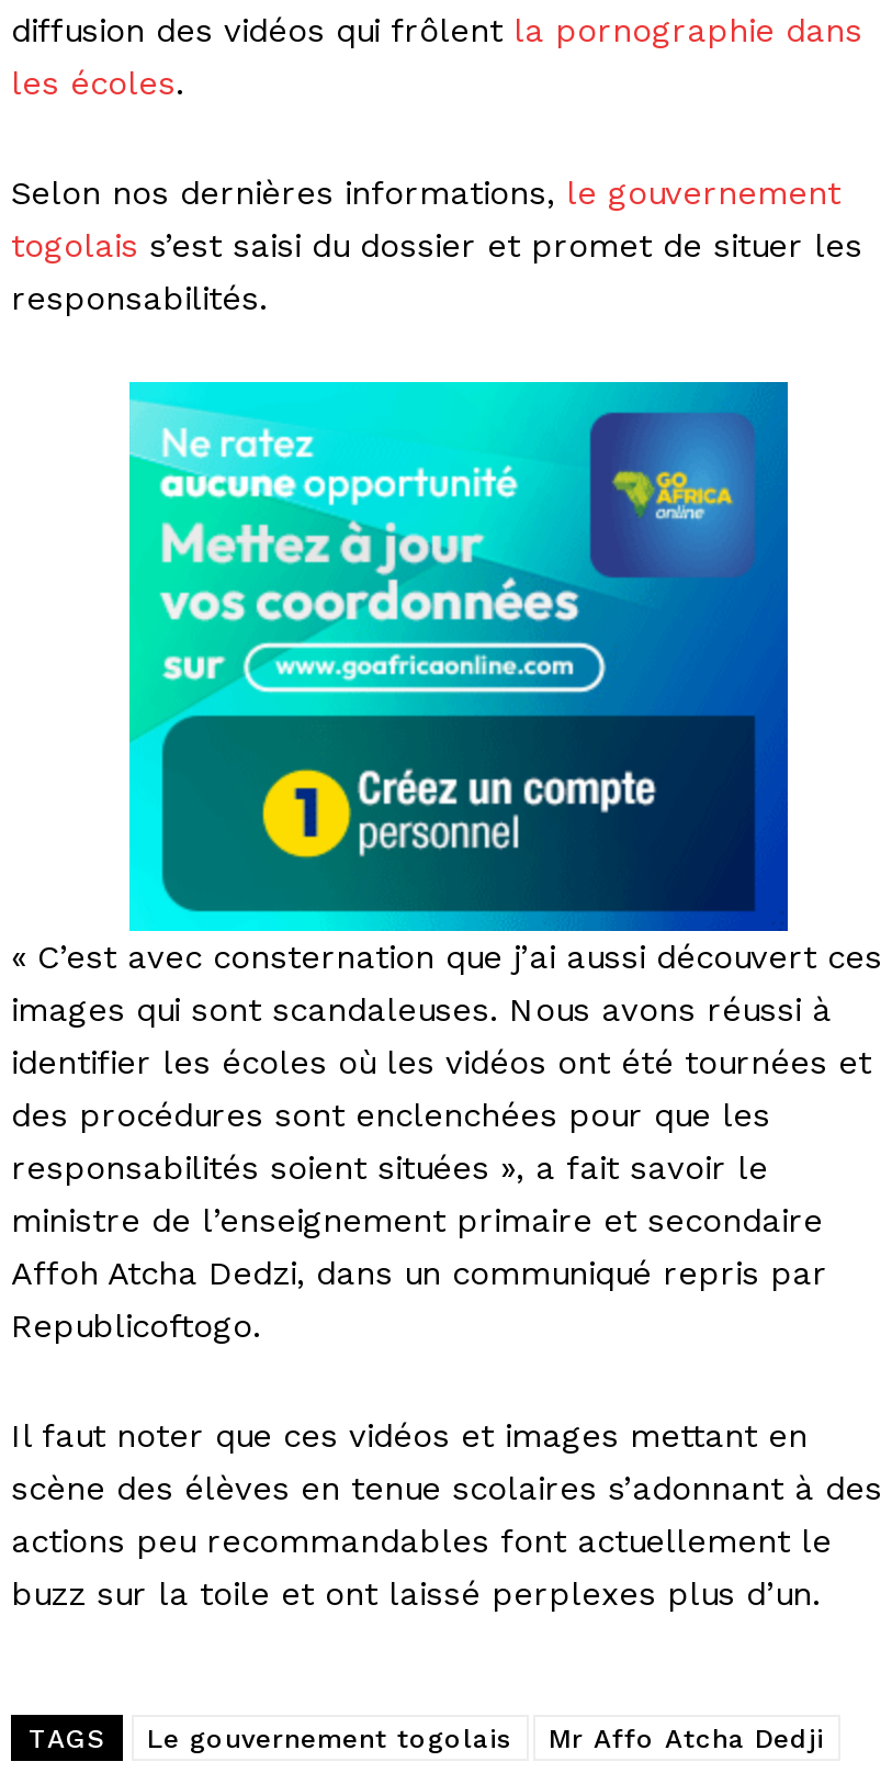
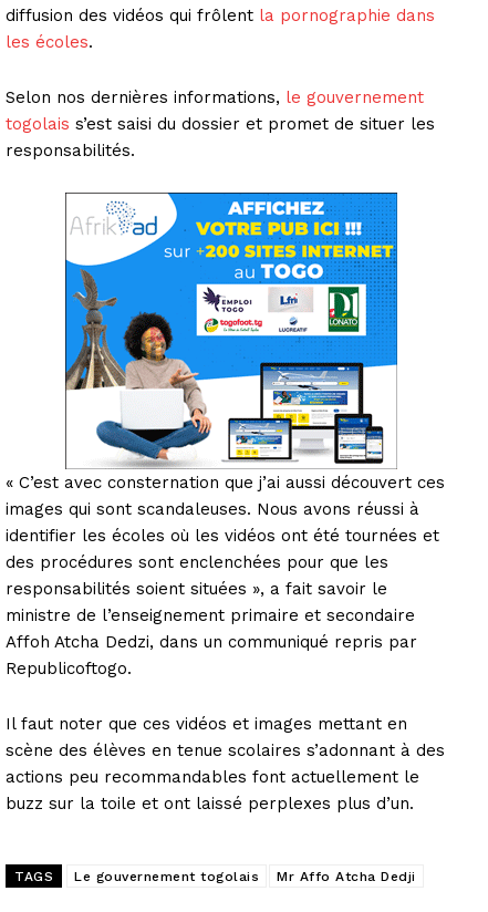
[127,380,790,931] [image] -> [64,191,398,469] [image]

